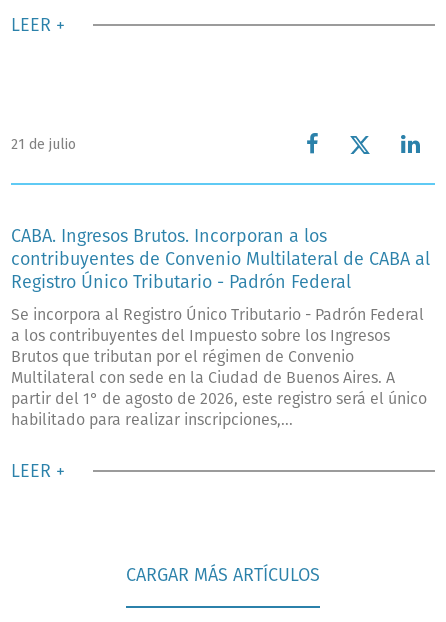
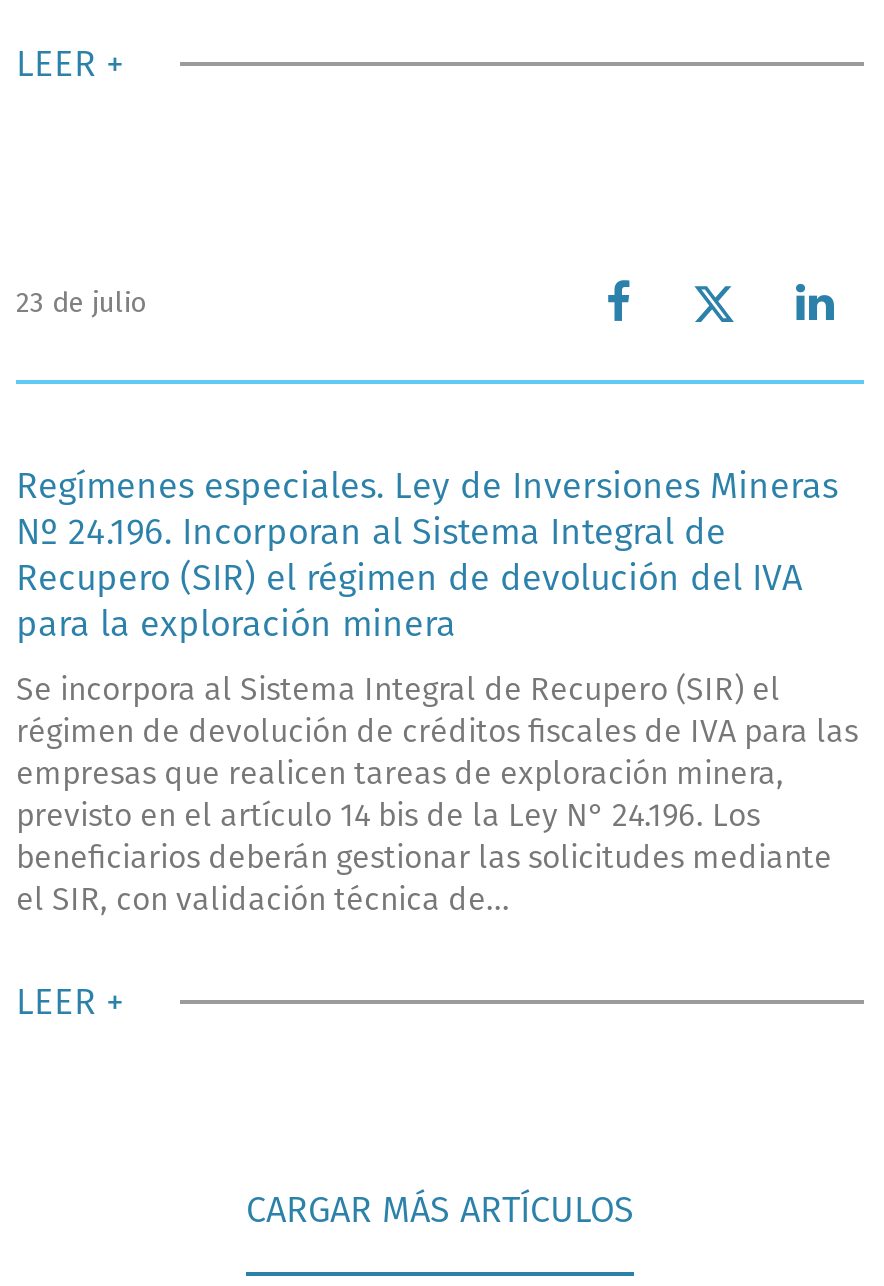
[11,136,76,153] 21 de julio -> [16,286,146,320] 23 de julio
[11,225,430,293] CABA. Ingresos Brutos. Incorporan a los | contribuyentes de Convenio Multilateral de CABA al | Registro Único Tributario - Padrón Federal -> [16,464,838,646] Regímenes especiales. Ley de Inversiones Mineras | Nº 24.196. Incorporan al Sistema Integral de | Recupero (SIR) el régimen de devolución del IVA | para la exploración minera
[11,305,427,429] Se incorpora al Registro Único Tributario - Padrón Federal | a los contribuyentes del Impuesto sobre los Ingresos | Brutos que tributan por el régimen de Convenio | Multilateral con sede en la Ciudad de Buenos Aires. A | partir del 1° de agosto de 2026, este registro será el único | habilitado para realizar inscripciones,... -> [16,670,858,918] Se incorpora al Sistema Integral de Recupero (SIR) el | régimen de devolución de créditos fiscales de IVA para las | empresas que realicen tareas de exploración minera, | previsto en el artículo 14 bis de la Ley N° 24.196. Los | beneficiarios deberán gestionar las solicitudes mediante | el SIR, con validación técnica de...

